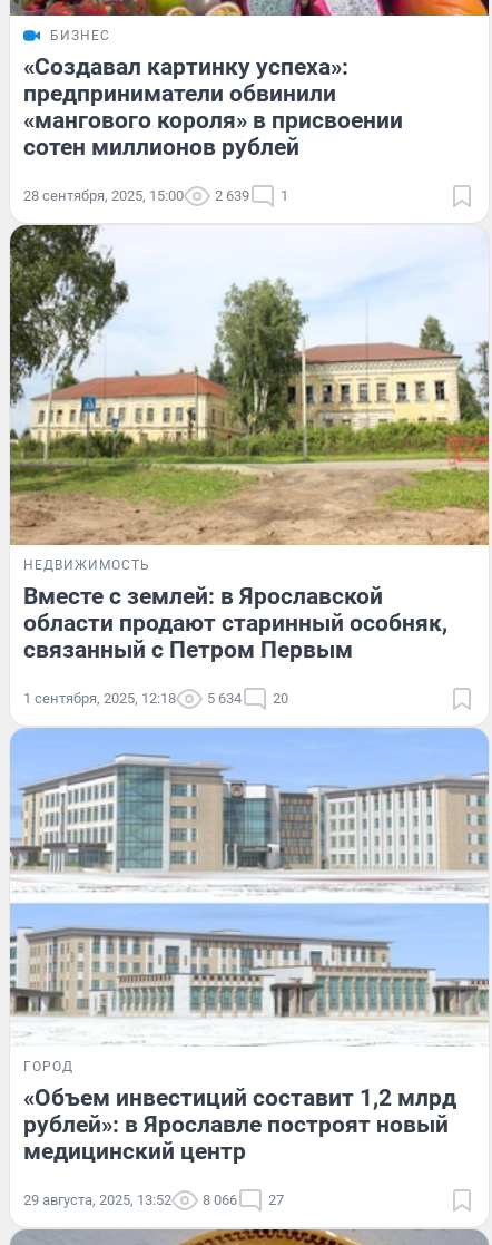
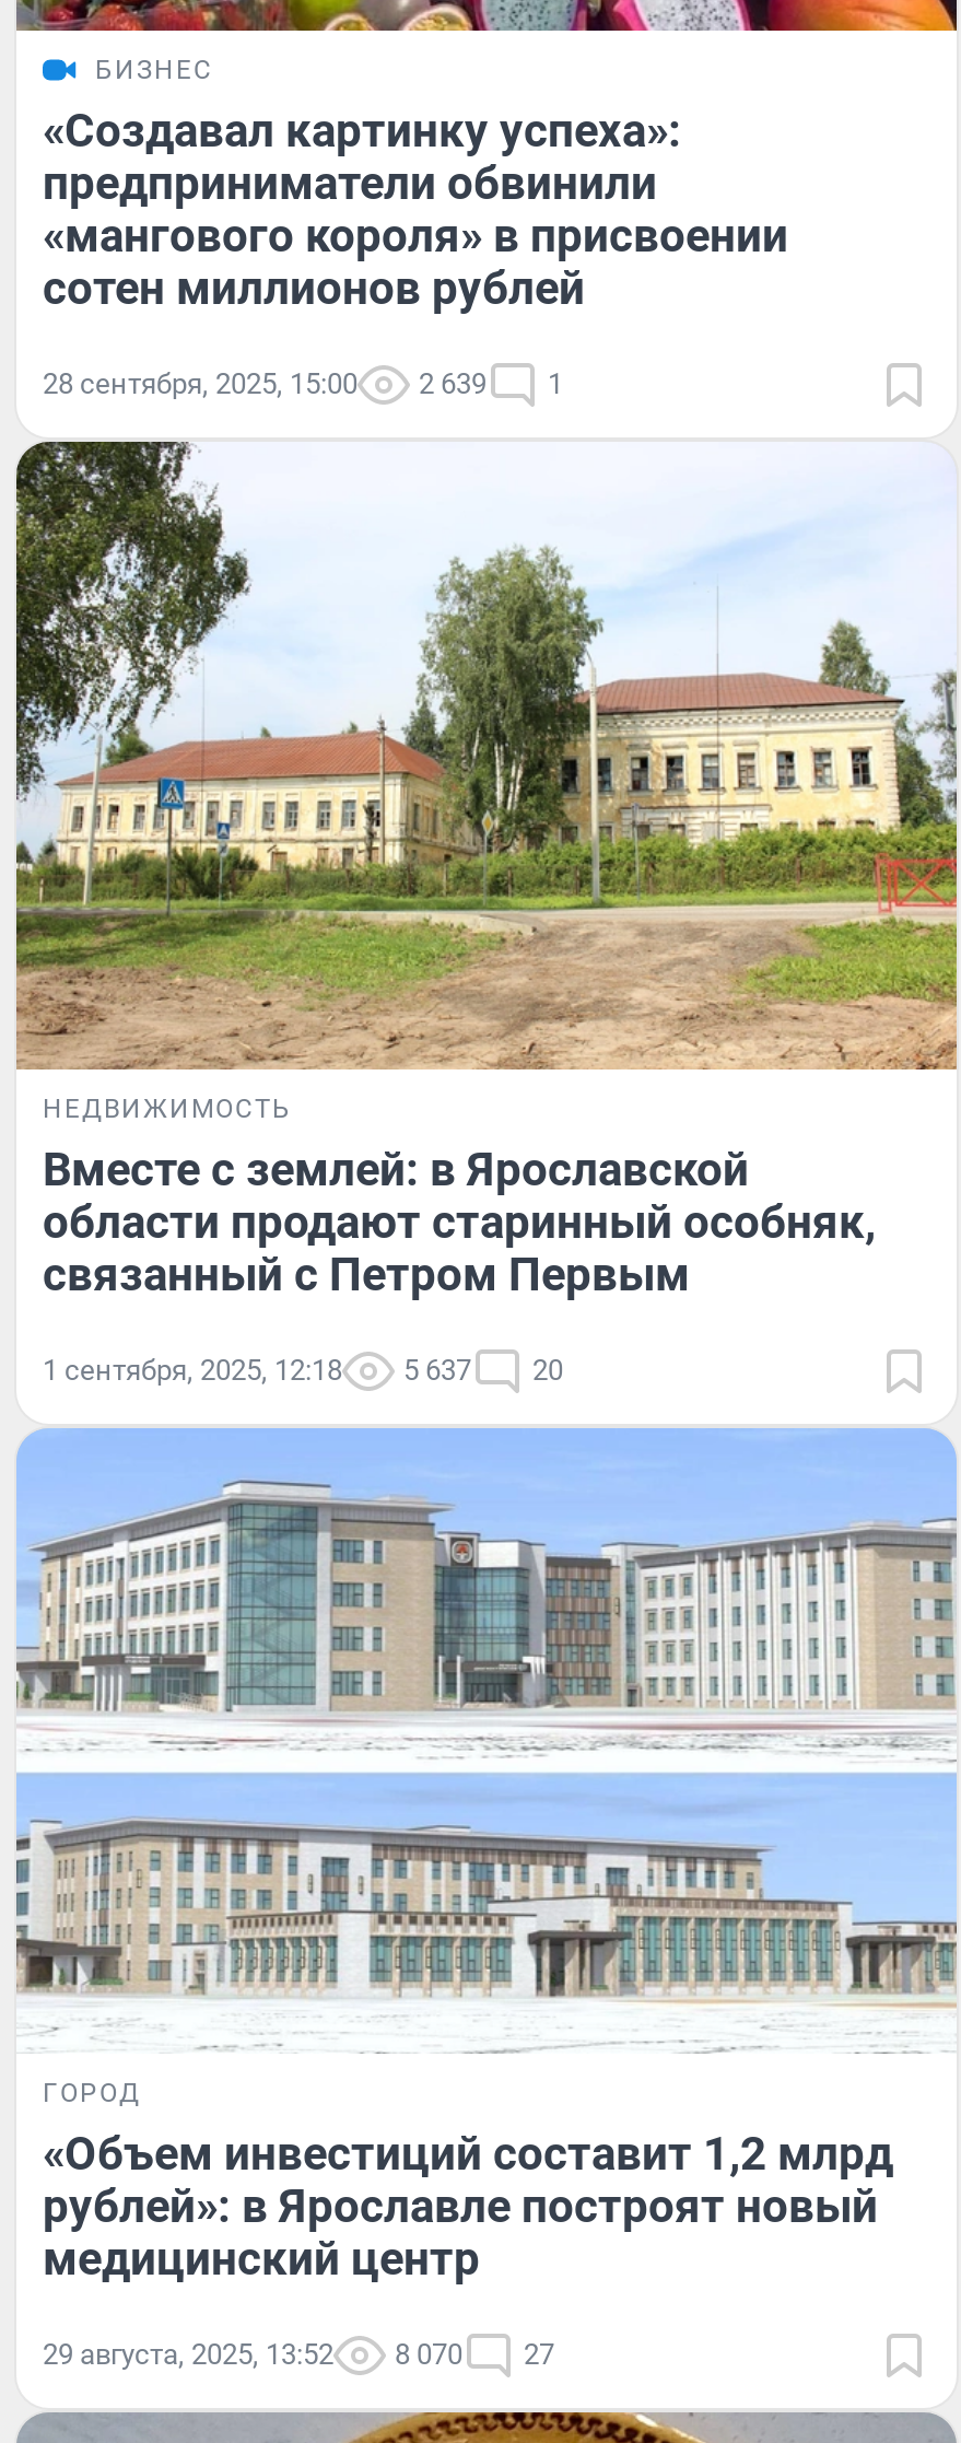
[23,689,288,706] 1 сентября, 2025, 12:18 5 634 20 -> [43,1353,563,1386] 1 сентября, 2025, 12:18 5 637 20
[23,1192,284,1209] 29 августа, 2025, 13:52 8 066 27 -> [43,2339,554,2371] 29 августа, 2025, 13:52 8 070 27

